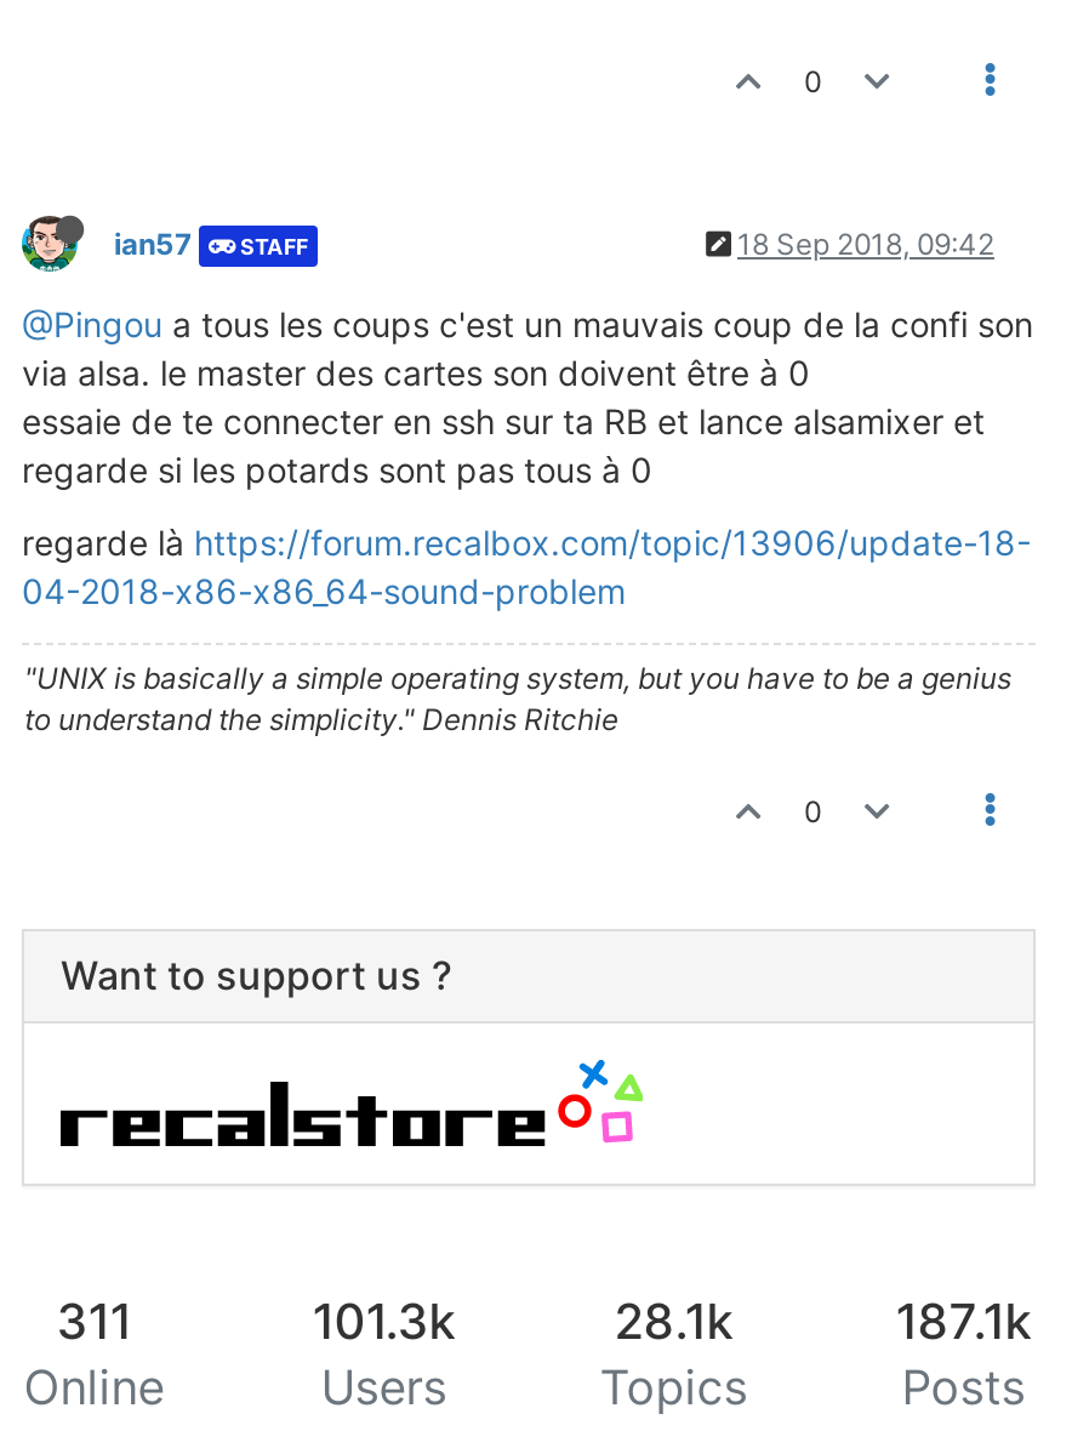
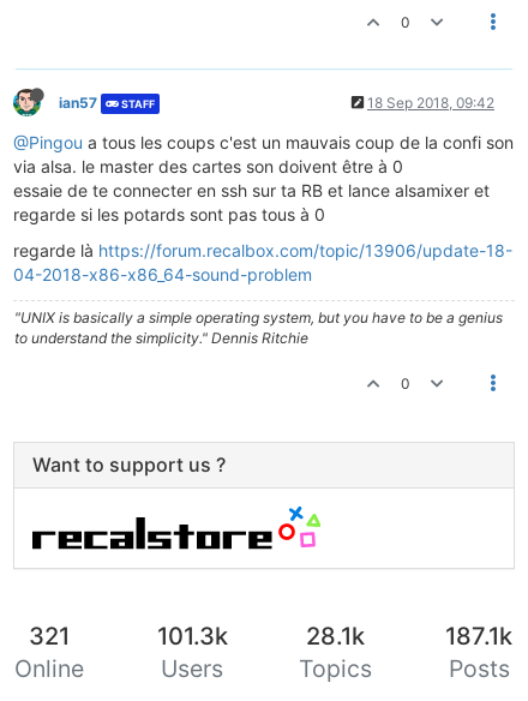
[56,1292,131,1350] 311 -> [29,621,69,650] 321

